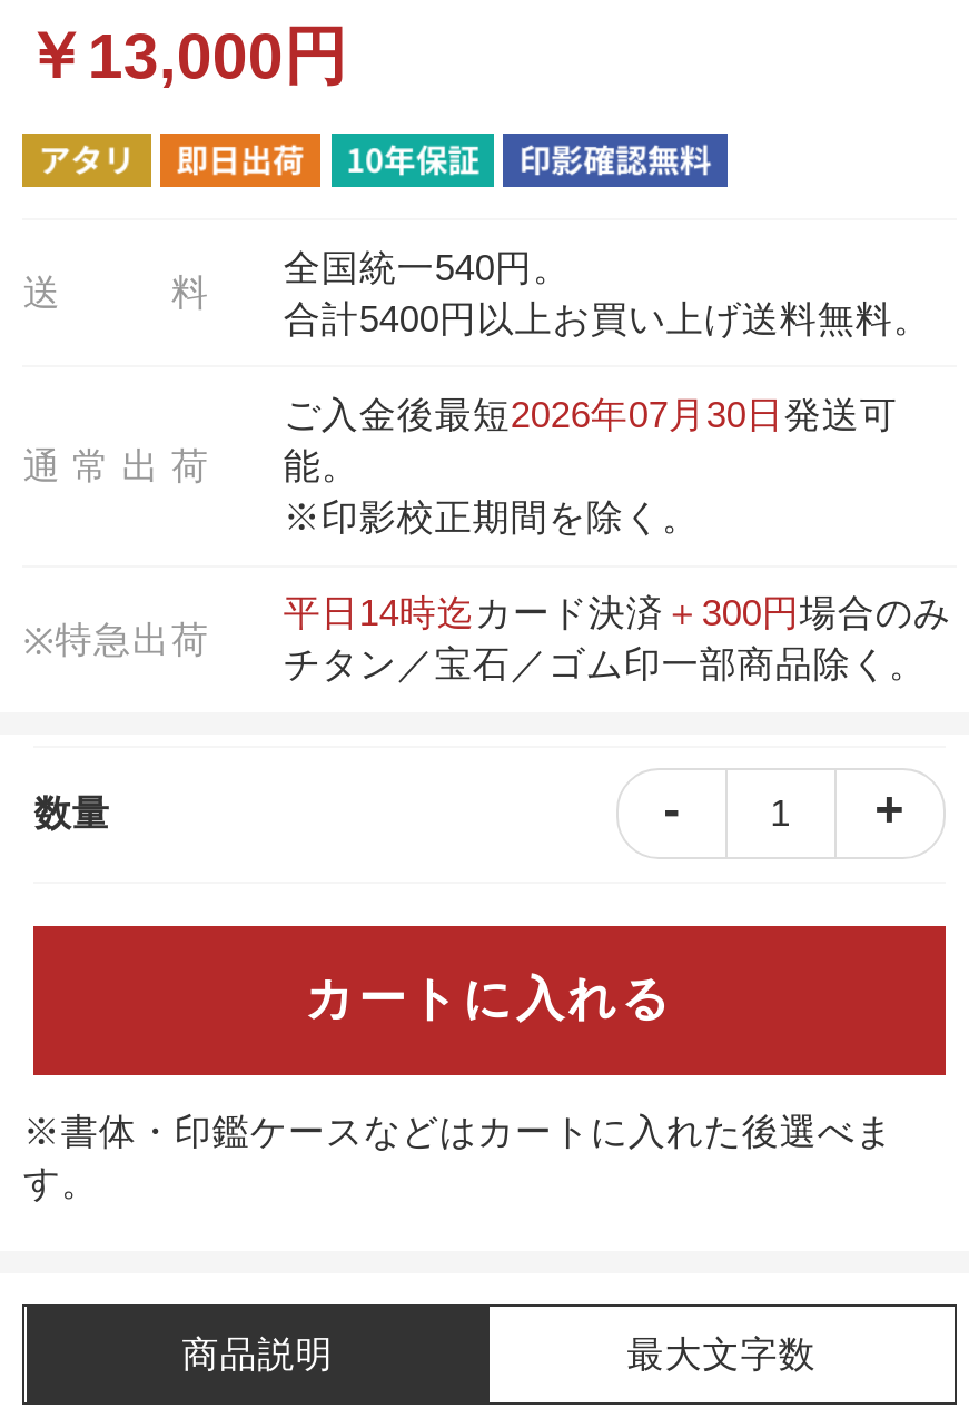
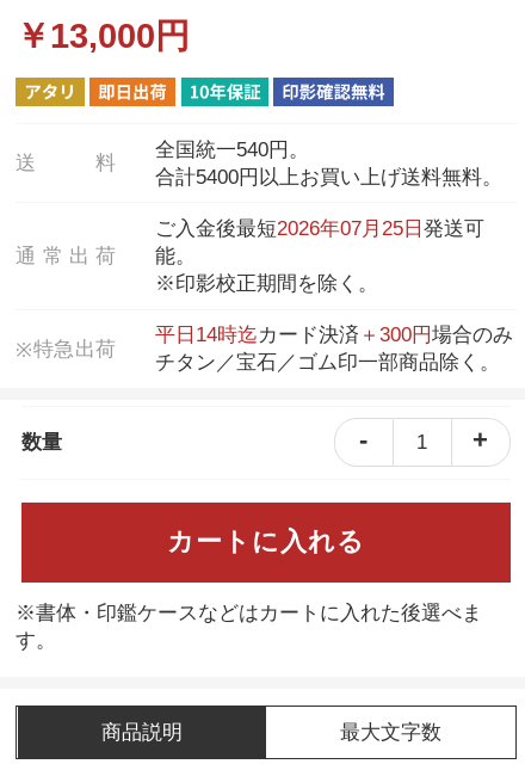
[283,394,898,437] ご入金後最短2026年07月30日発送可 -> [156,218,485,240] ご入金後最短2026年07月25日発送可

